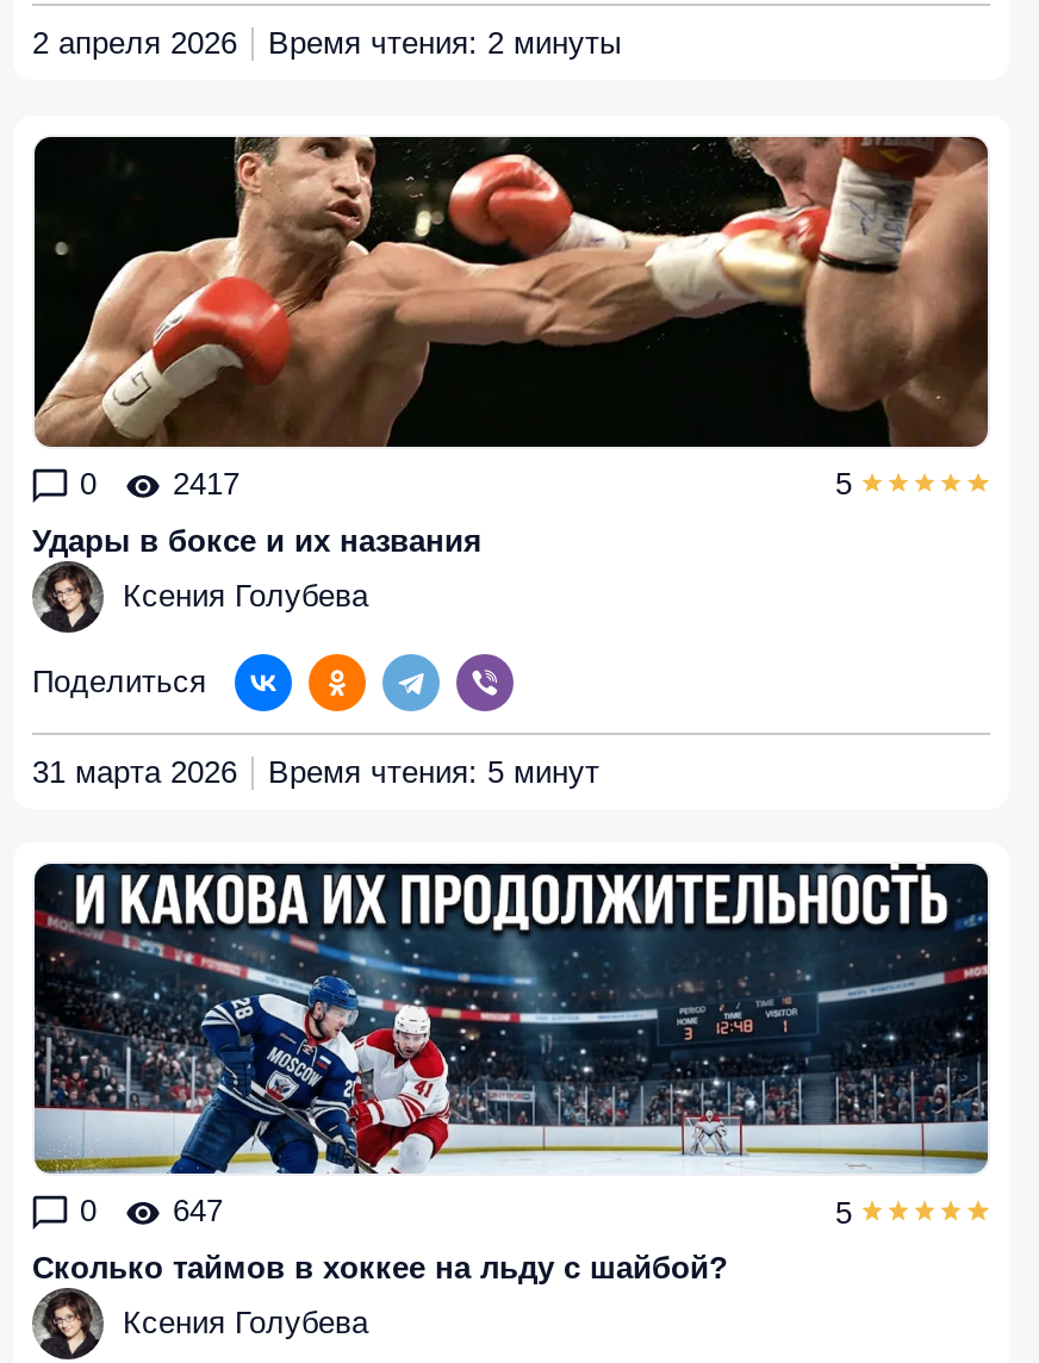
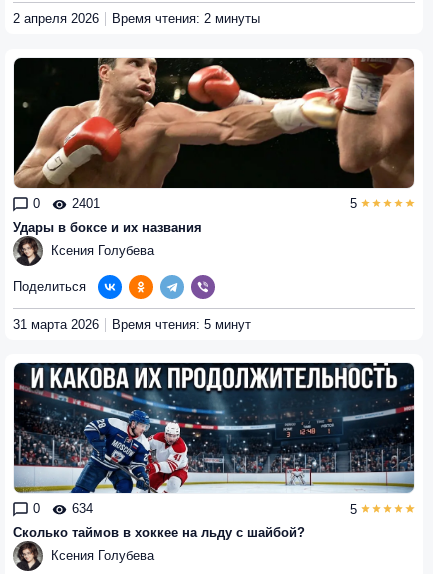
[173,465,239,501] 2417 -> [72,196,100,211] 2401
[173,1193,223,1229] 647 -> [72,501,93,516] 634

